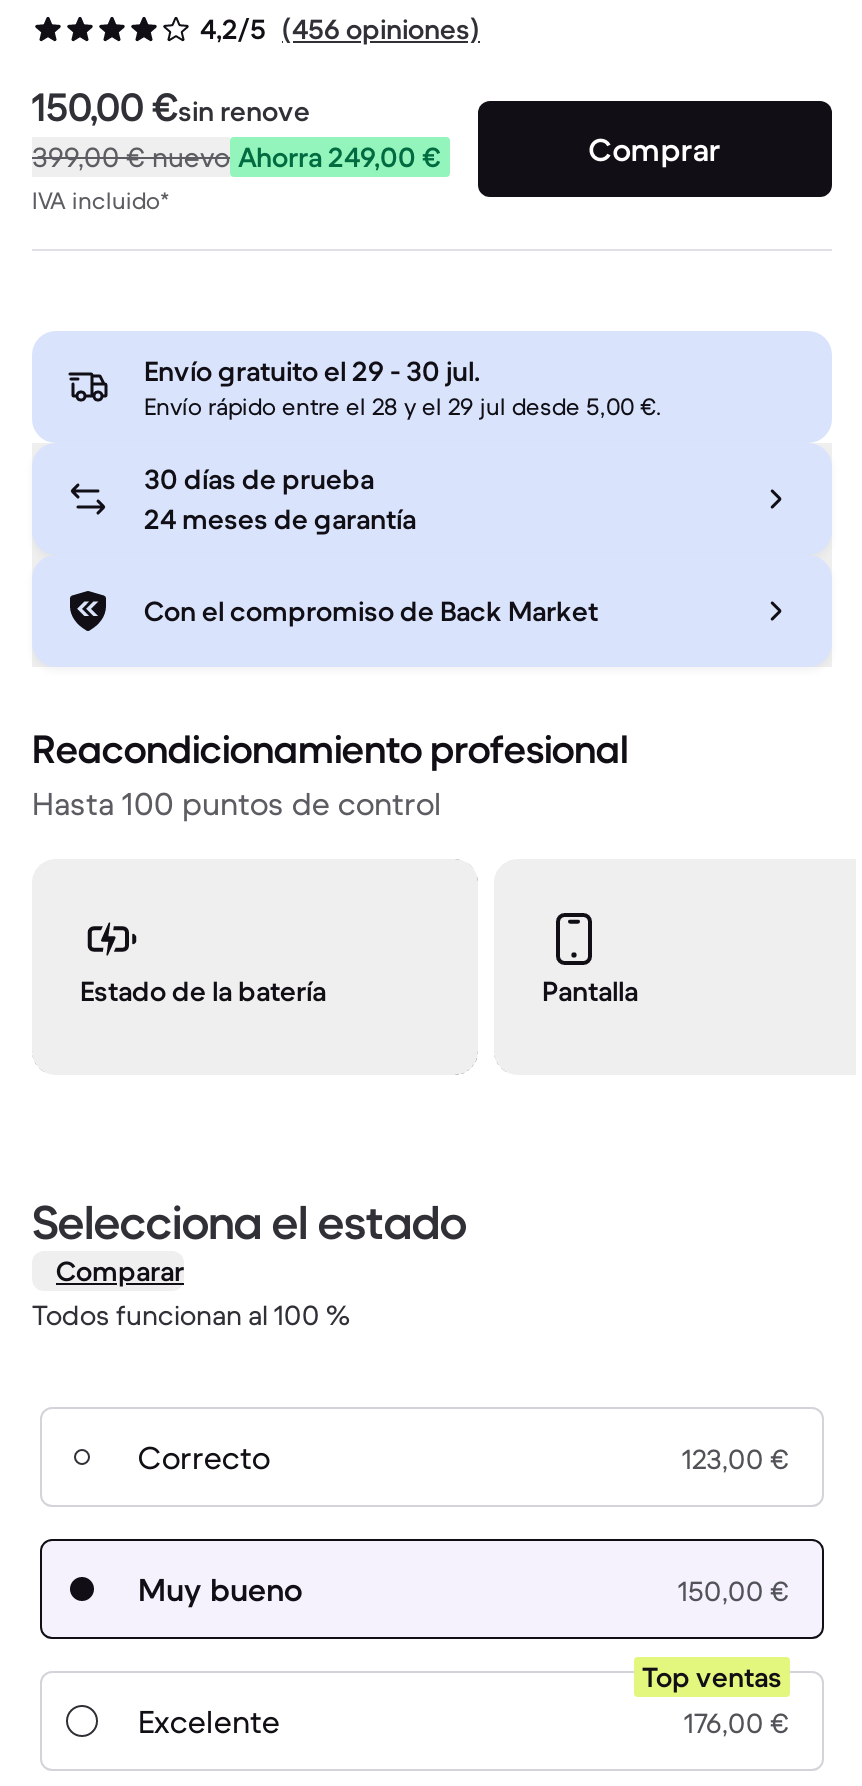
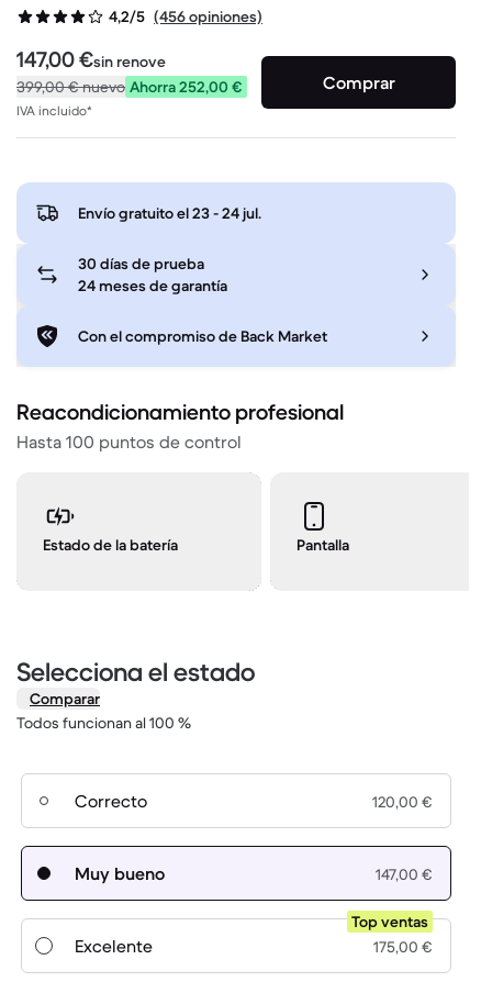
[32,84,310,134] 150,00 €sin renove -> [16,47,166,74] 147,00 €sin renove
[32,140,442,176] 399,00 €nuevo Ahorra 249,00 € -> [16,77,243,97] 399,00 €nuevo Ahorra 252,00 €
[144,354,662,422] Envío gratuito el 29 - 30 jul. | Envío rápido entre el 28 y el 29 jul desde 5,00 €. -> [78,204,261,223] Envío gratuito el23 - 24 jul.
[682,1442,790,1478] 123,00 € -> [372,792,433,812] 120,00 €
[678,1574,790,1610] 150,00 € -> [376,865,433,885] 147,00 €
[684,1706,790,1742] 176,00 € -> [373,937,433,957] 175,00 €

